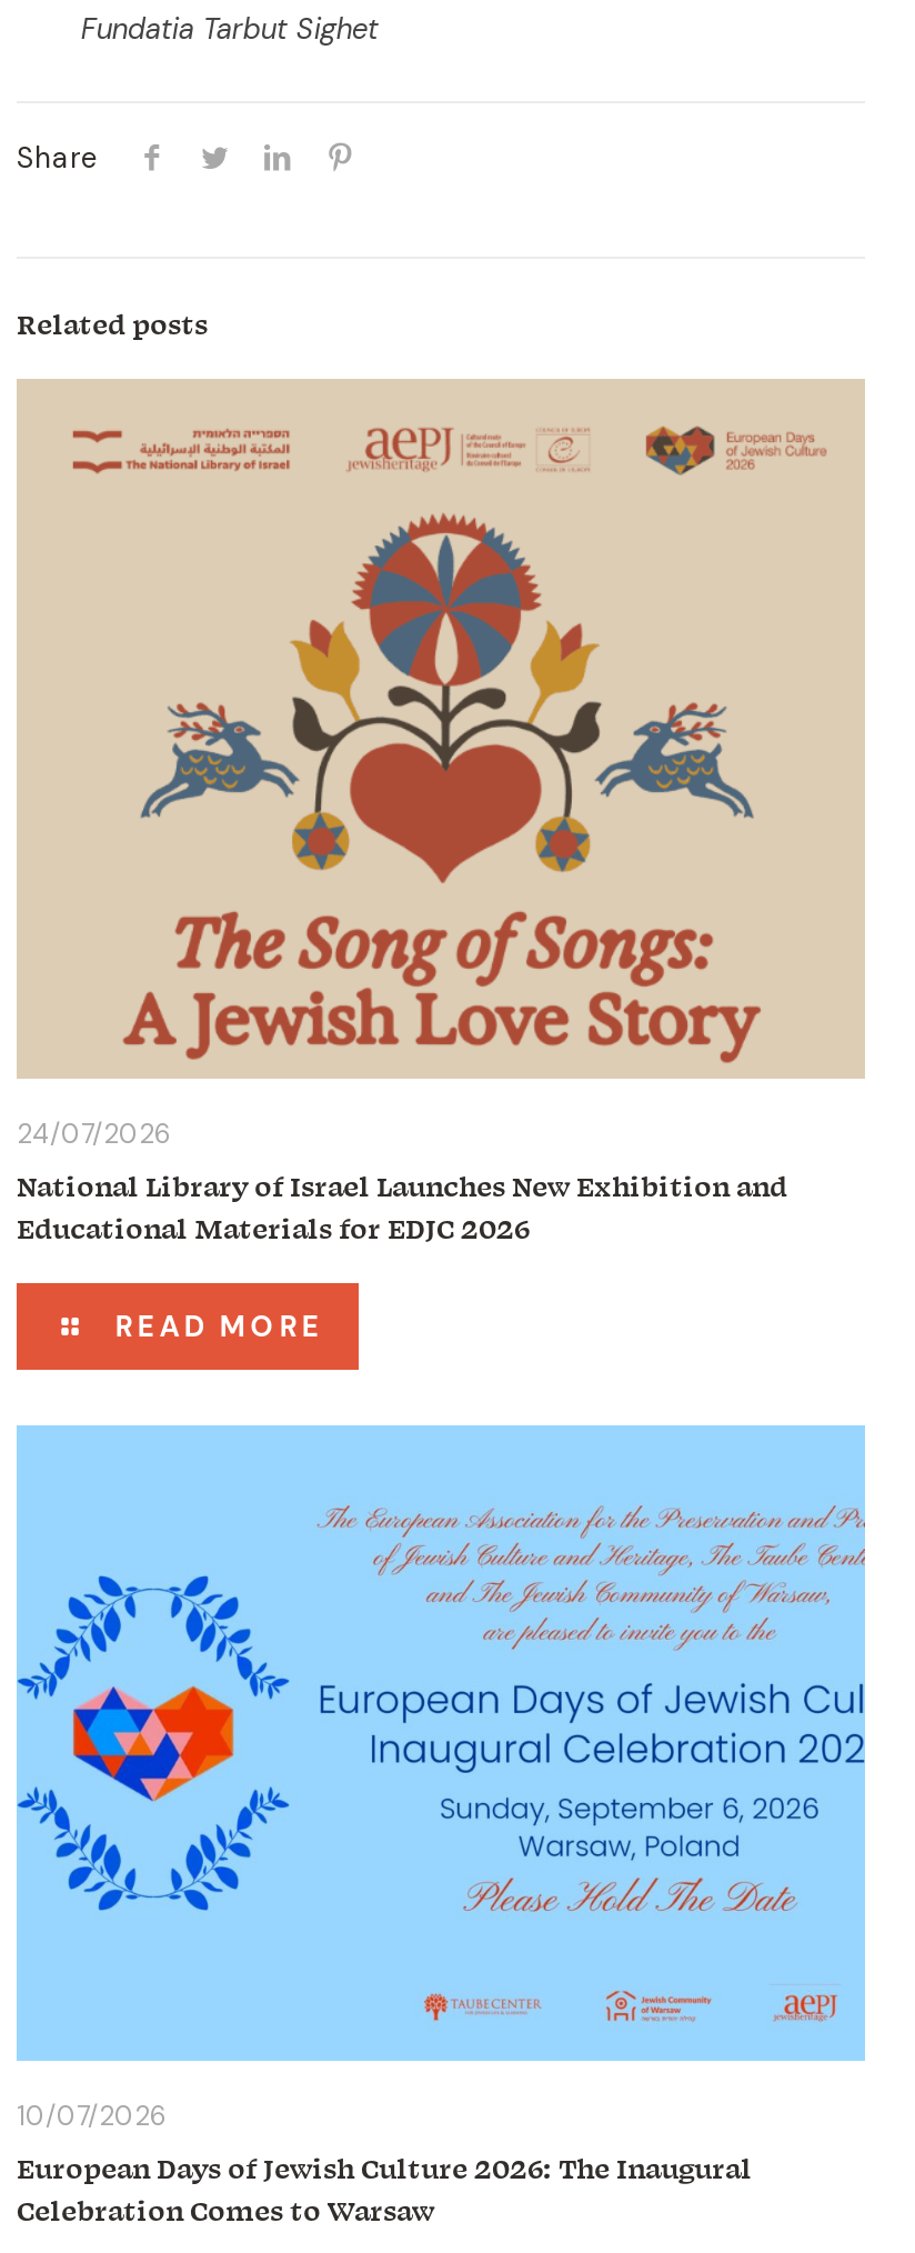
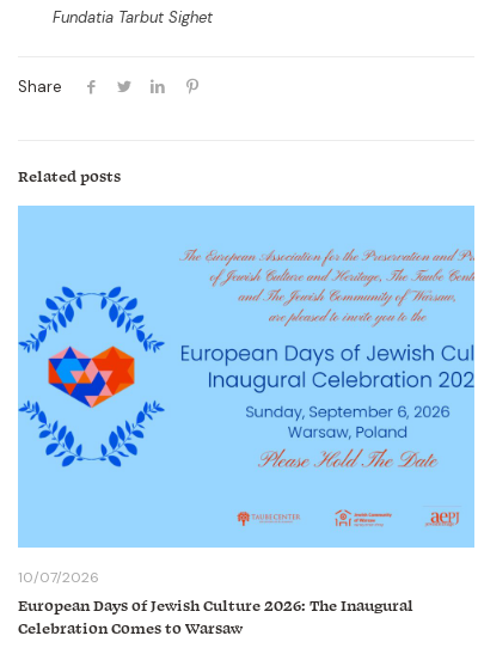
[17,379,865,1345] [image] | 24/07/2026 | National Library of Israel Launches New Exhibition and | Educational Materials for EDJC 2026 | READ MORE -> none

